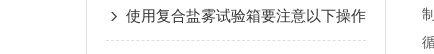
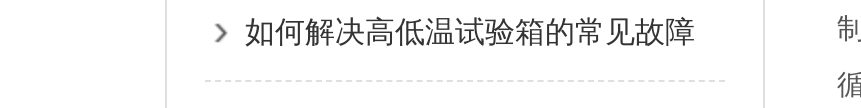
[126,7,366,24] 使用复合盐雾试验箱要注意以下操作 -> [245,14,695,48] 如何解决高低温试验箱的常见故障

